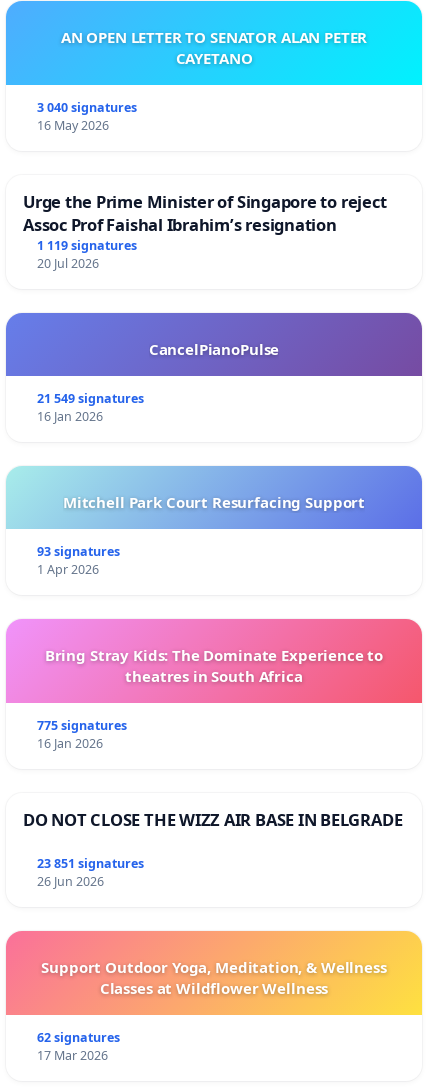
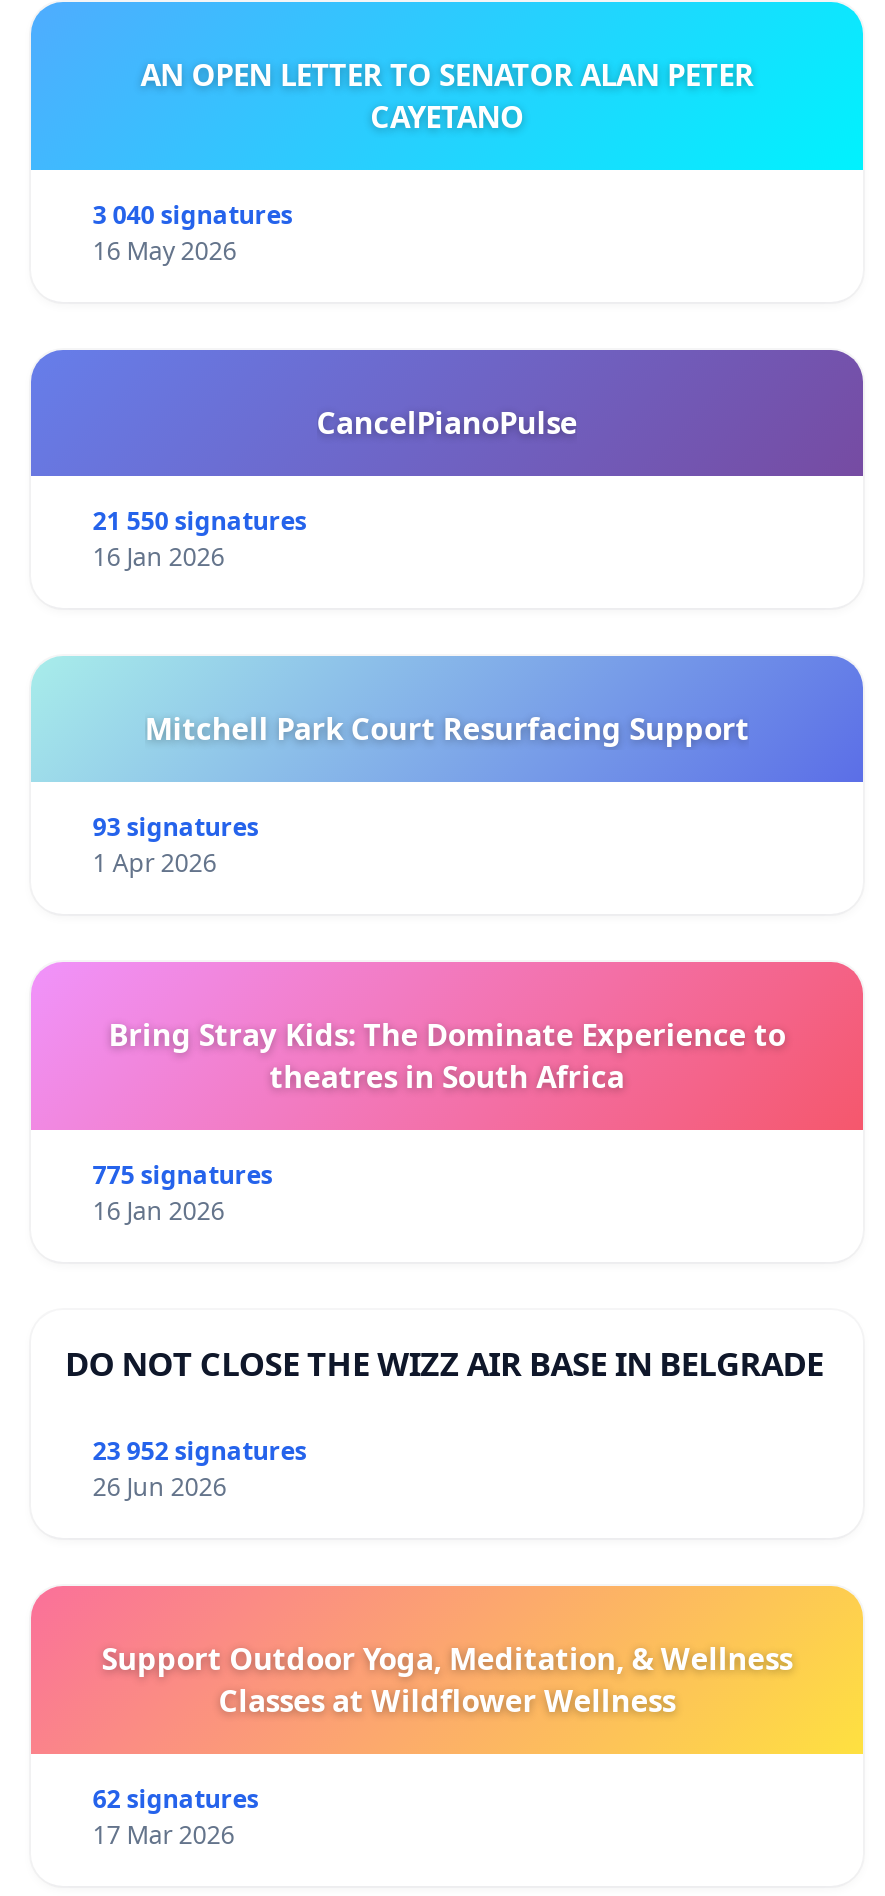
[23,190,386,272] Urge the Prime Minister of Singapore to reject | Assoc Prof Faishal Ibrahim’s resignation | 1 119 signatures | 20 Jul 2026 -> none
[37,390,144,407] 21 549 signatures -> [93,504,307,538] 21 550 signatures
[37,855,144,872] 23 851 signatures -> [93,1434,307,1468] 23 952 signatures

